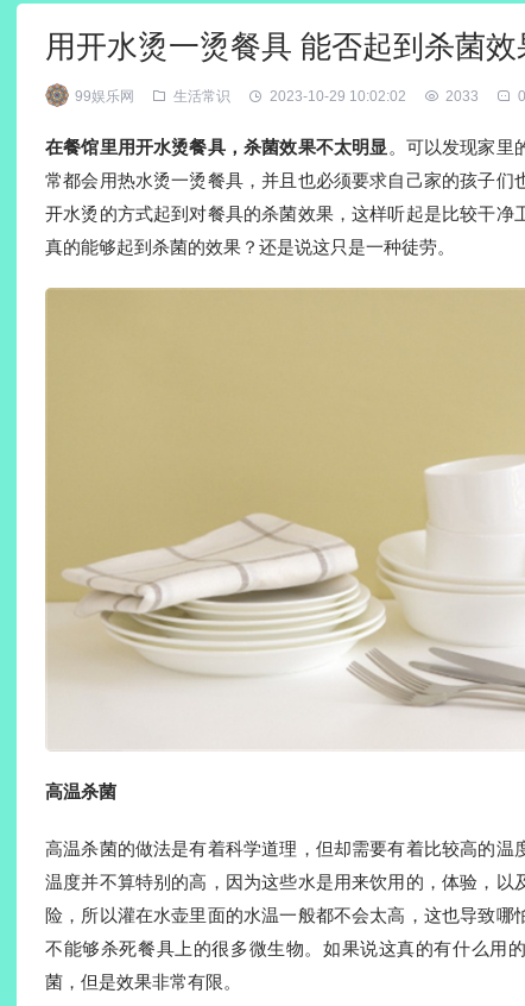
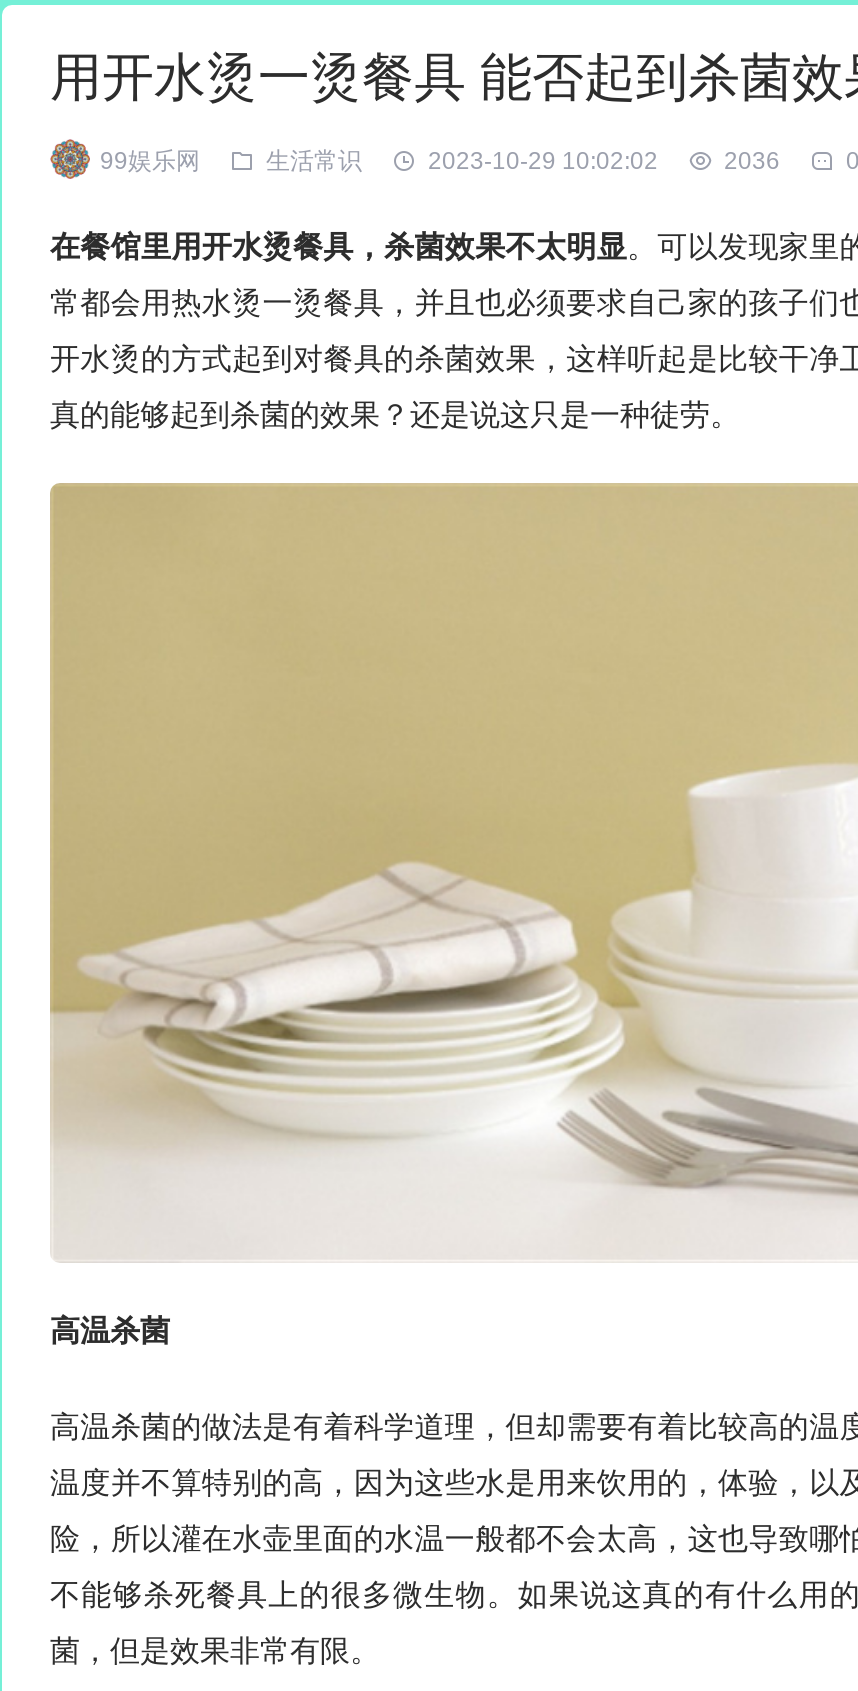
[445,88,479,105] 2033 -> [724,147,780,175] 2036

